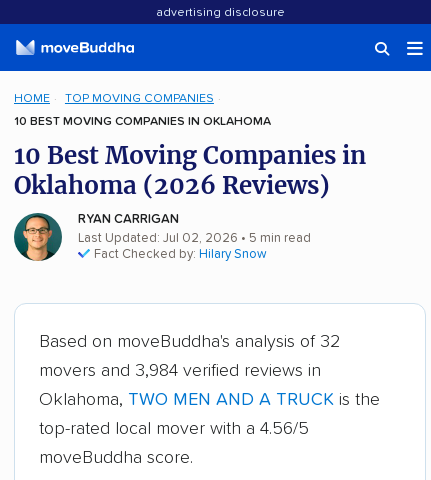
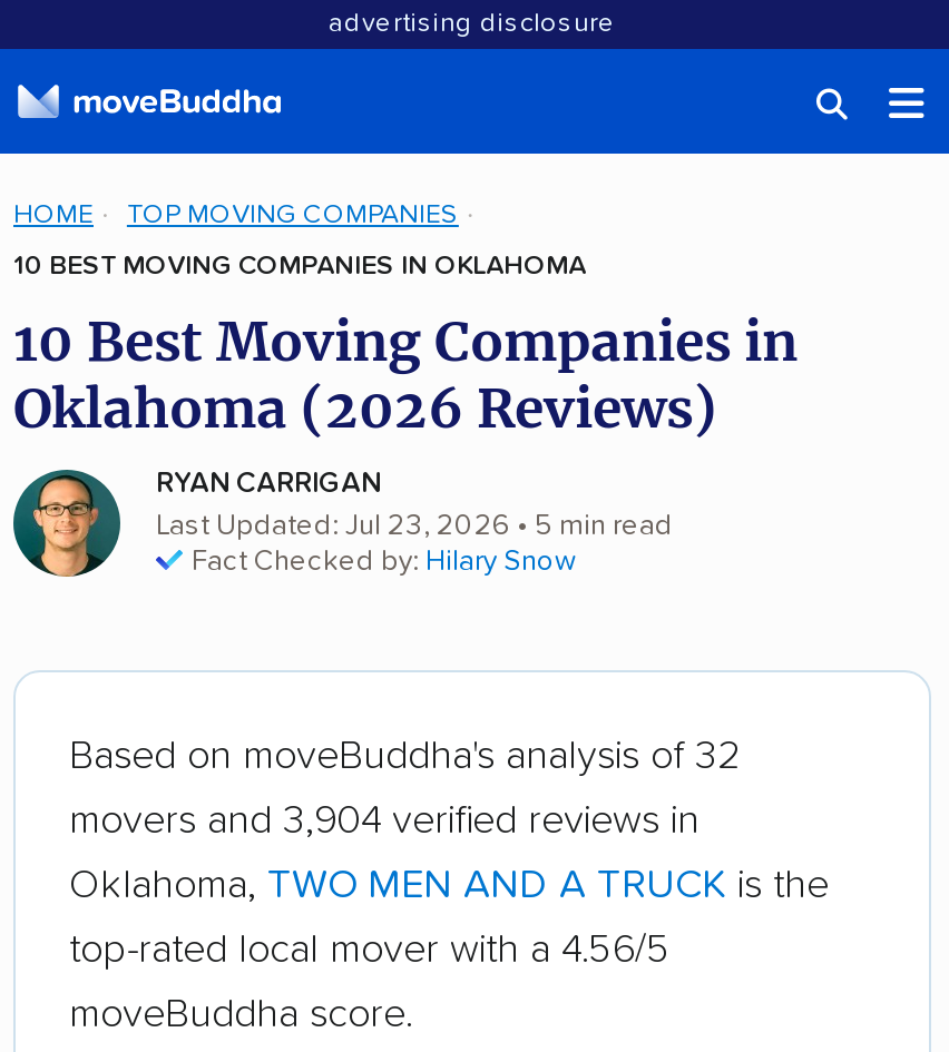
[78,232,311,245] Last Updated: Jul 02, 2026 • 5 min read -> [156,512,673,541] Last Updated: Jul 23, 2026 • 5 min read
[39,362,321,380] movers and 3,984 verified reviews in -> [69,802,699,842] movers and 3,904 verified reviews in

